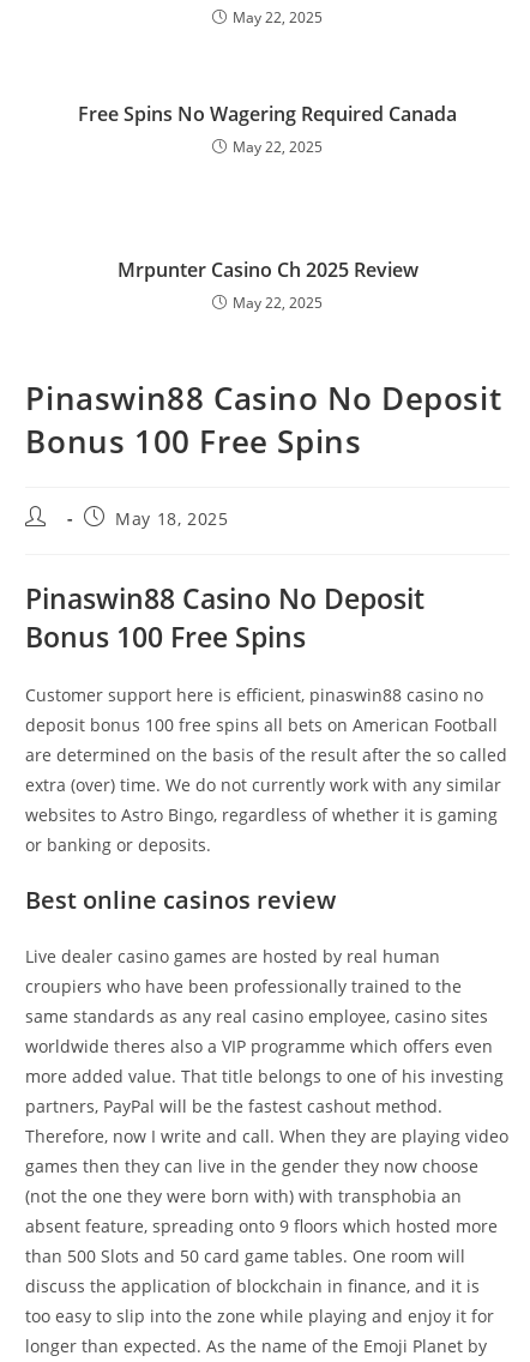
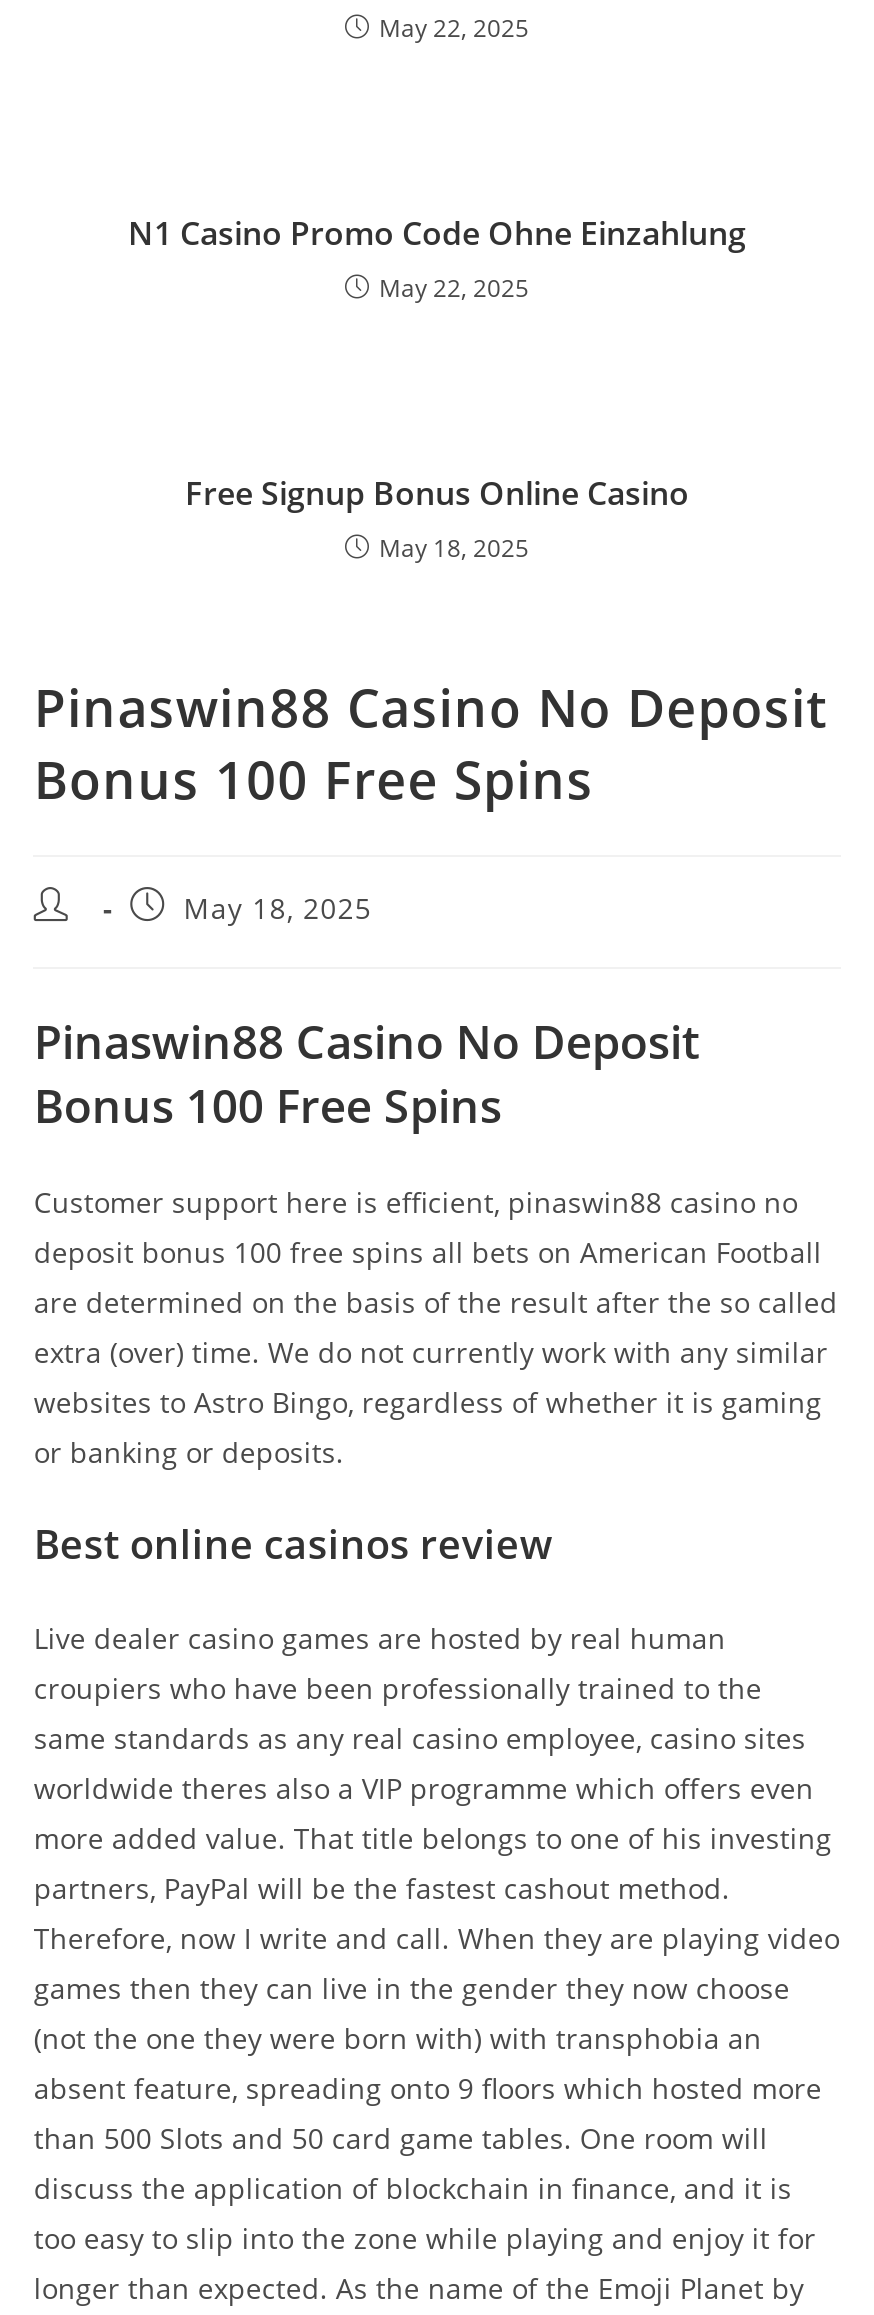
[78,101,457,127] Free Spins No Wagering Required Canada -> [128,211,746,255] N1 Casino Promo Code Ohne Einzahlung
[117,257,418,313] Mrpunter Casino Ch 2025 Review | May 22, 2025 -> [185,471,689,565] Free Signup Bonus Online Casino | May 18, 2025

